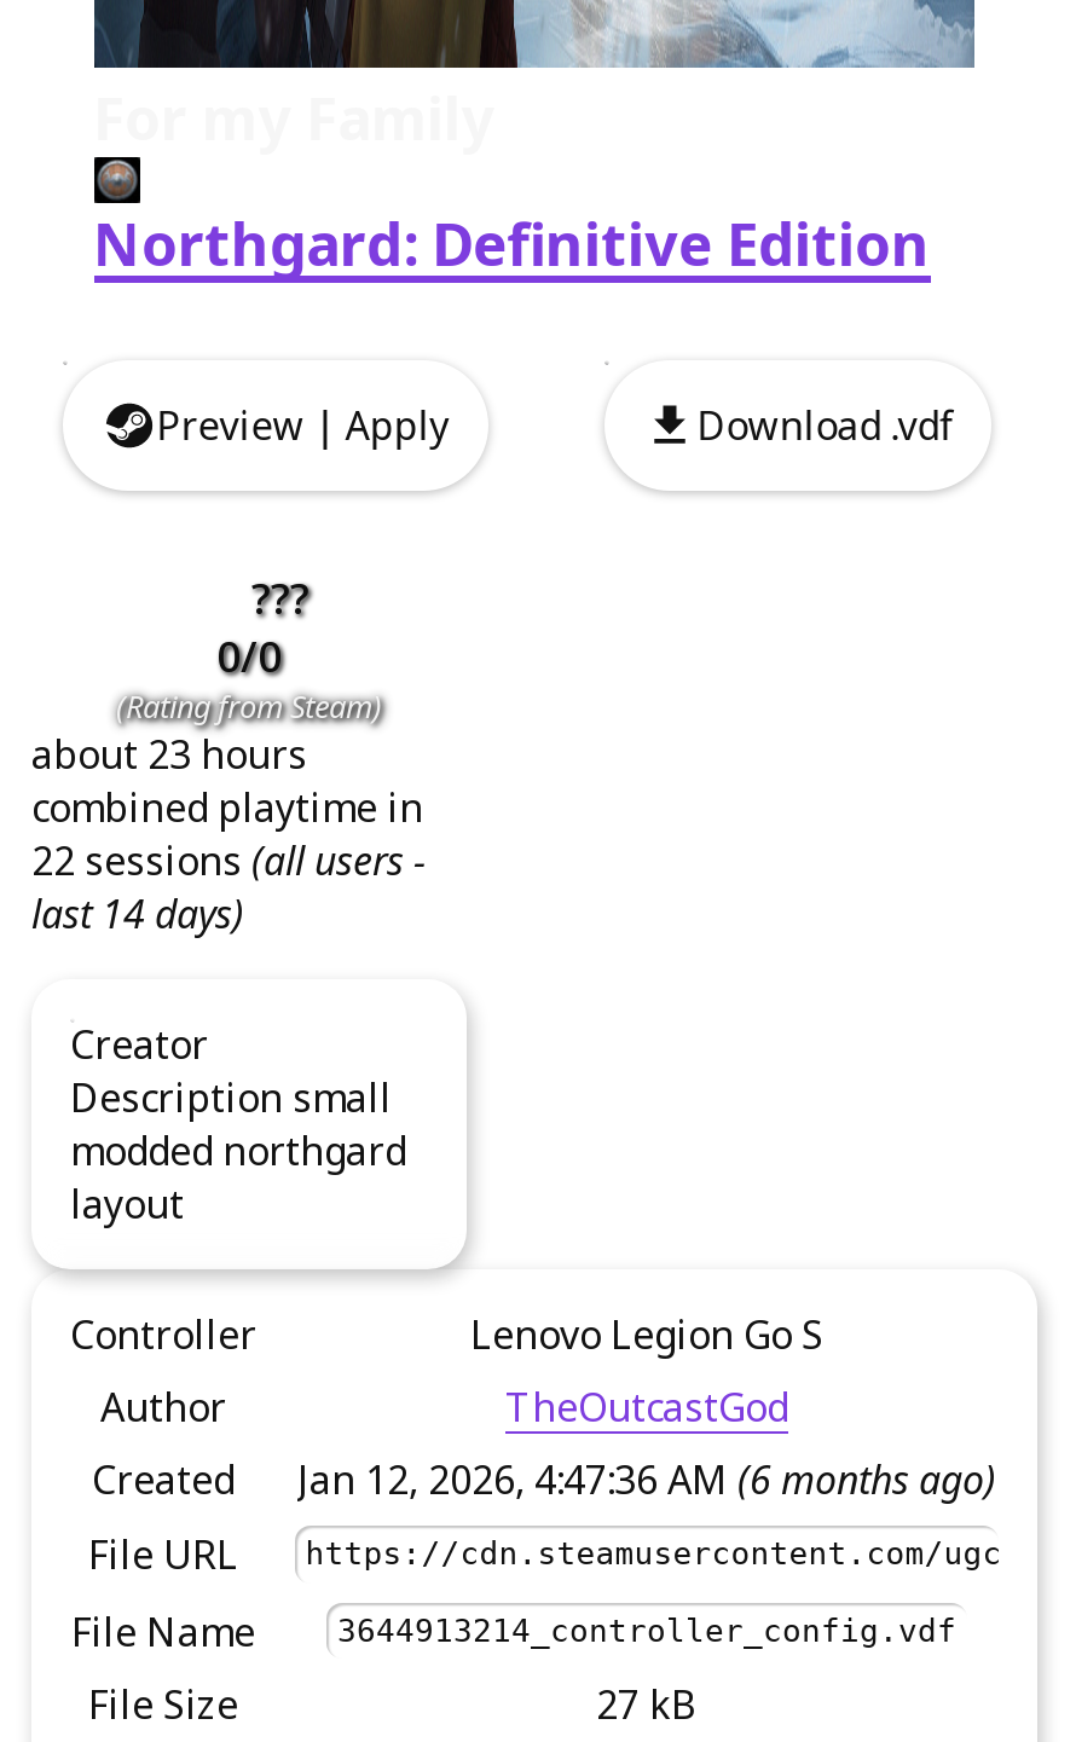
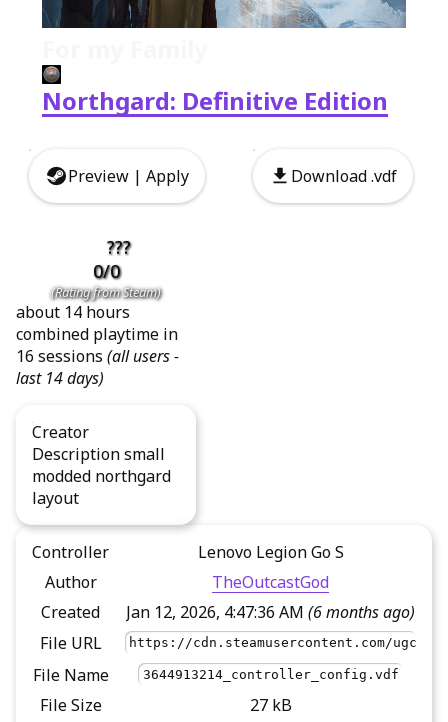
[31,728,307,781] about 23 hours -> [16,301,130,323] about 14 hours
[31,835,426,888] 22 sessions (all users - -> [16,345,179,367] 16 sessions (all users -

